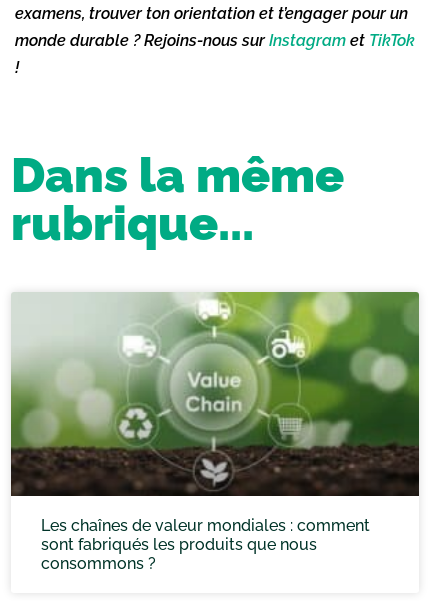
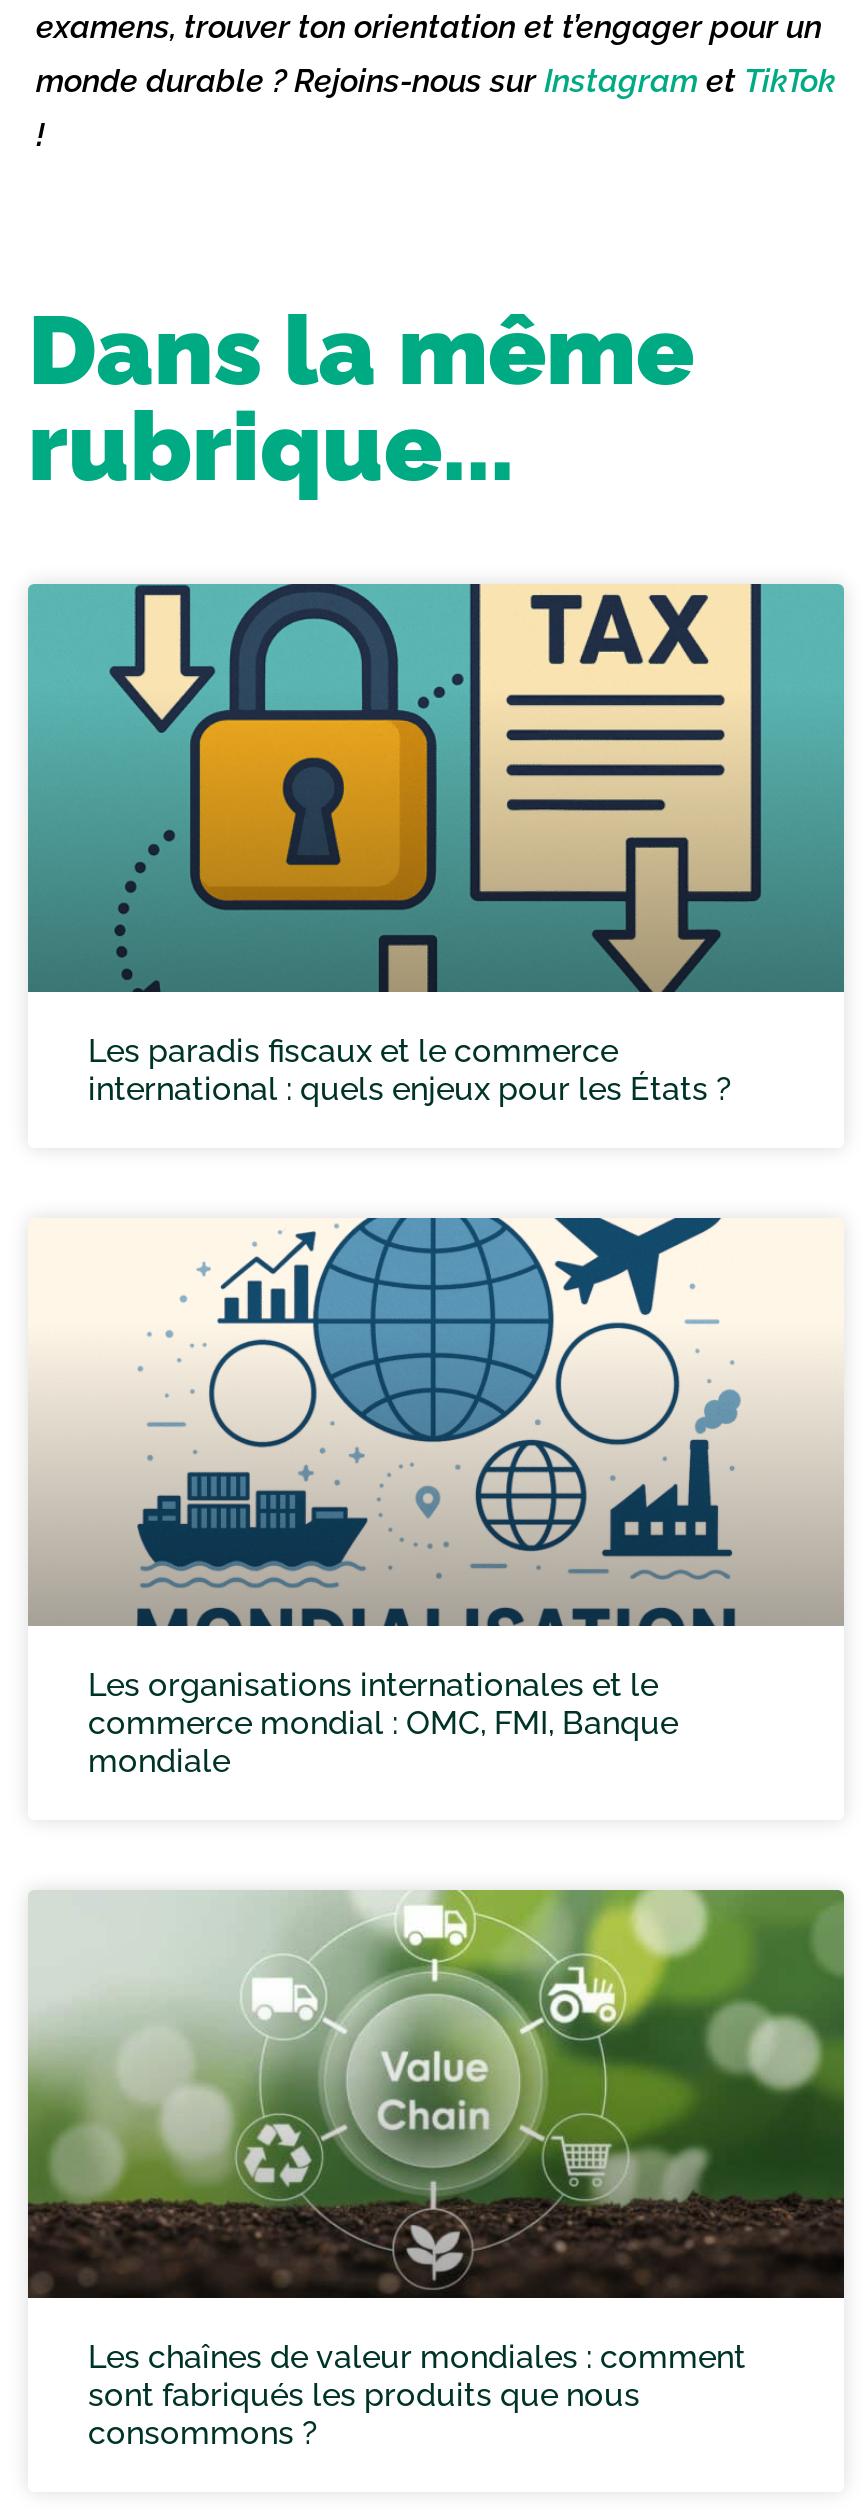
none -> [26,582,846,1107] [image] | Les paradis fiscaux et le commerce | international : quels enjeux pour les États ?
none -> [26,1216,846,1779] [image] | Les organisations internationales et le | commerce mondial : OMC, FMI, Banque | mondiale

